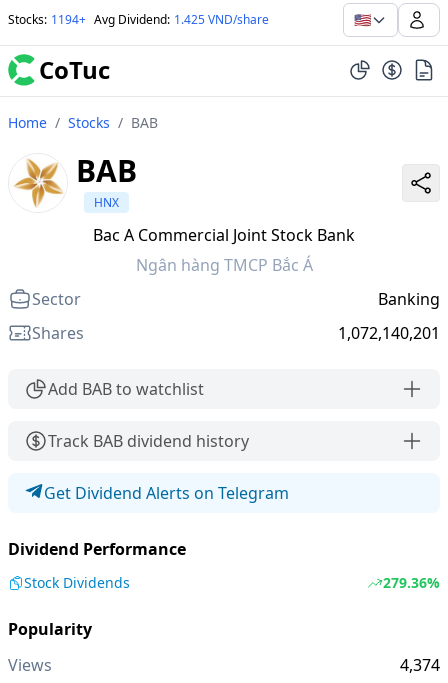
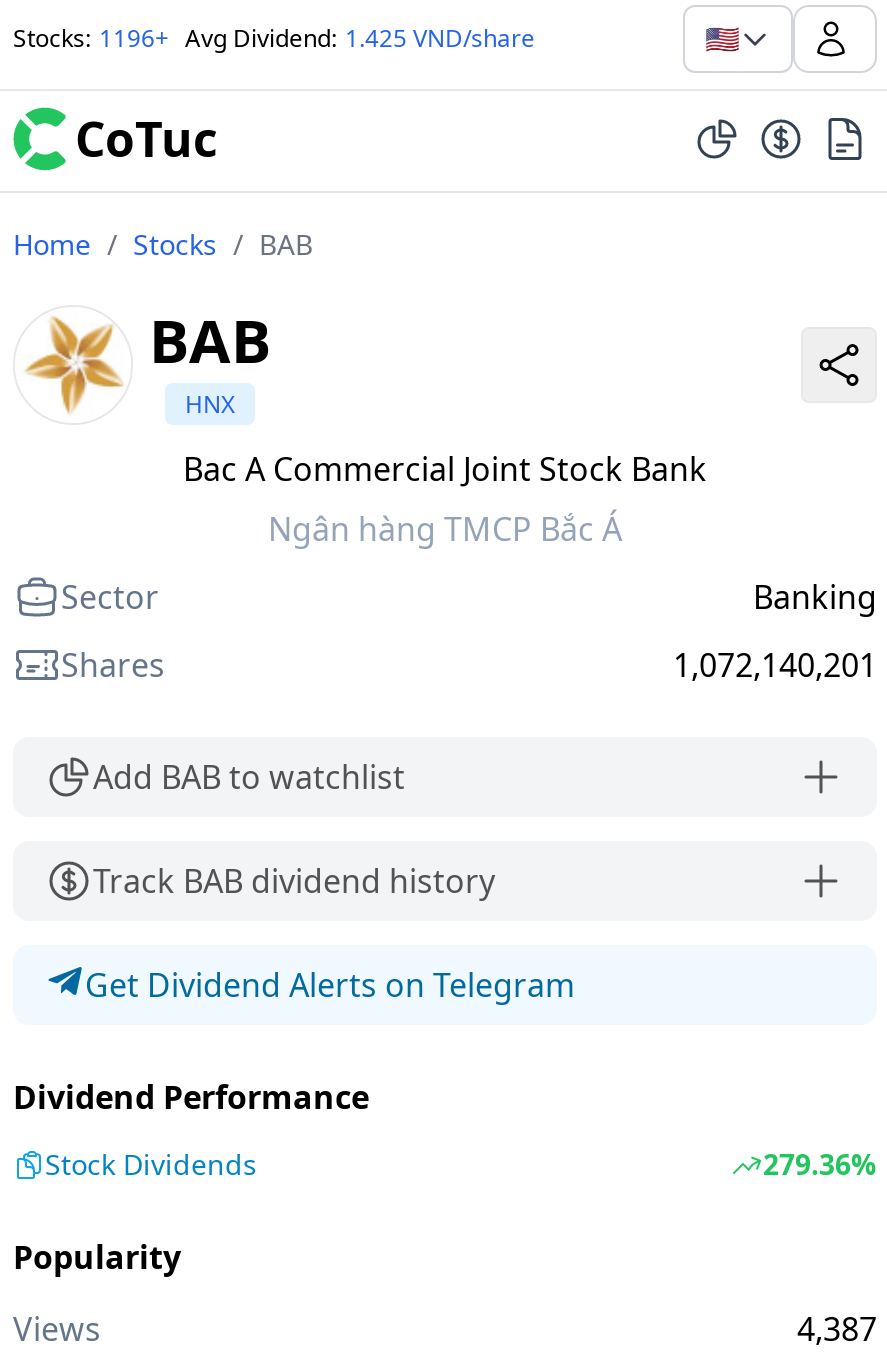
[8,11,269,28] Stocks: 1194+ Avg Dividend: 1.425 VND/share -> [13,21,535,55] Stocks: 1196+ Avg Dividend: 1.425 VND/share
[400,654,440,676] 4,374 -> [797,1307,877,1351] 4,387

